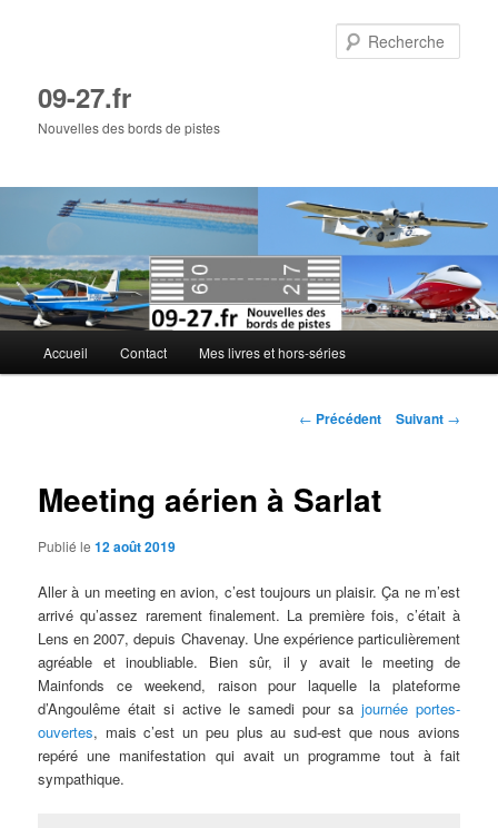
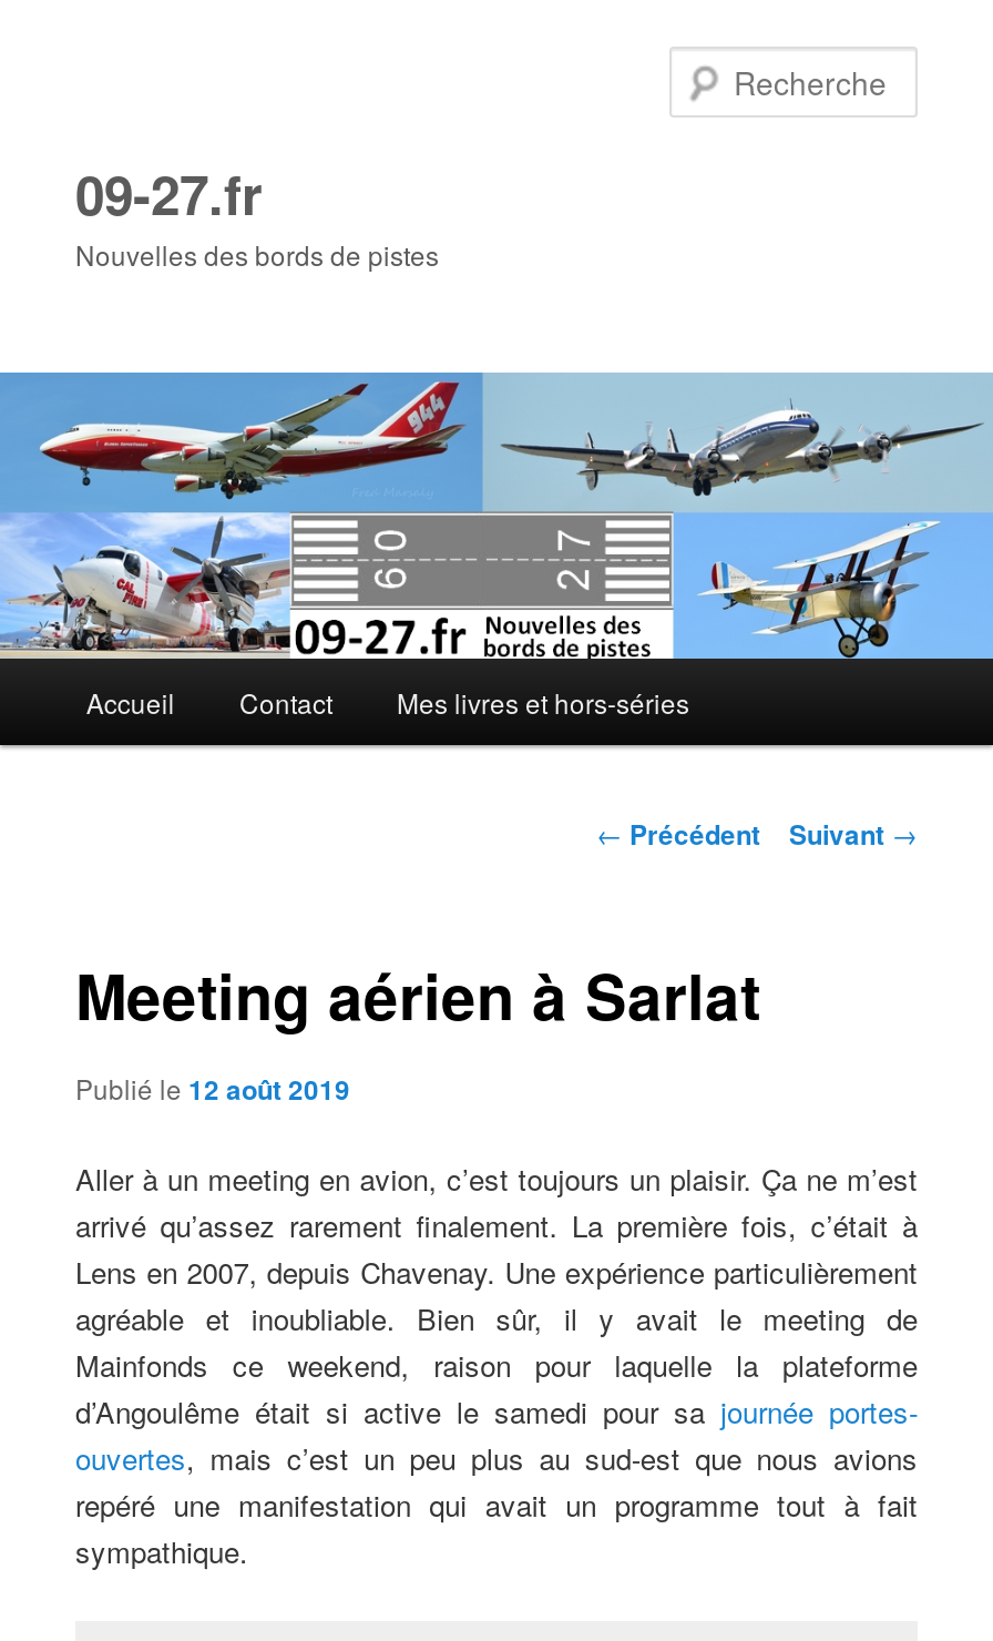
[3,188,495,331] [image] -> [7,377,986,661] [image]

